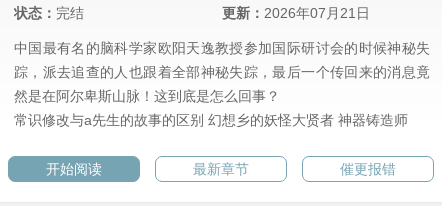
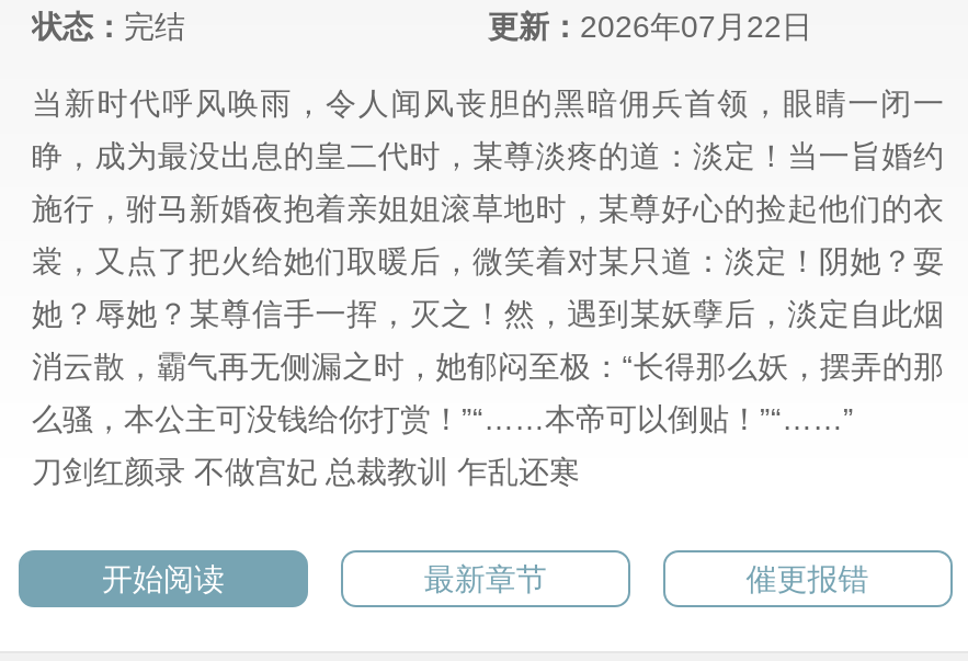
[14,5,430,128] 更新：2026年07月21日 | 中国最有名的脑科学家欧阳天逸教授参加国际研讨会的时候神秘失 | 踪，派去追查的人也跟着全部神秘失踪，最后一个传回来的消息竟 | 然是在阿尔卑斯山脉！这到底是怎么回事？ | 常识修改与a先生的故事的区别 幻想乡的妖怪大贤者 神器铸造师 -> [32,10,944,490] 更新：2026年07月22日 | 当新时代呼风唤雨，令人闻风丧胆的黑暗佣兵首领，眼睛一闭一 | 睁，成为最没出息的皇二代时，某尊淡疼的道：淡定！当一旨婚约 | 施行，驸马新婚夜抱着亲姐姐滚草地时，某尊好心的捡起他们的衣 | 裳，又点了把火给她们取暖后，微笑着对某只道：淡定！阴她？耍 | 她？辱她？某尊信手一挥，灭之！然，遇到某妖孽后，淡定自此烟 | 消云散，霸气再无侧漏之时，她郁闷至极：“长得那么妖，摆弄的那 | 么骚，本公主可没钱给你打赏！”“……本帝可以倒贴！”“……” | 刀剑红颜录 不做宫妃 总裁教训 乍乱还寒

